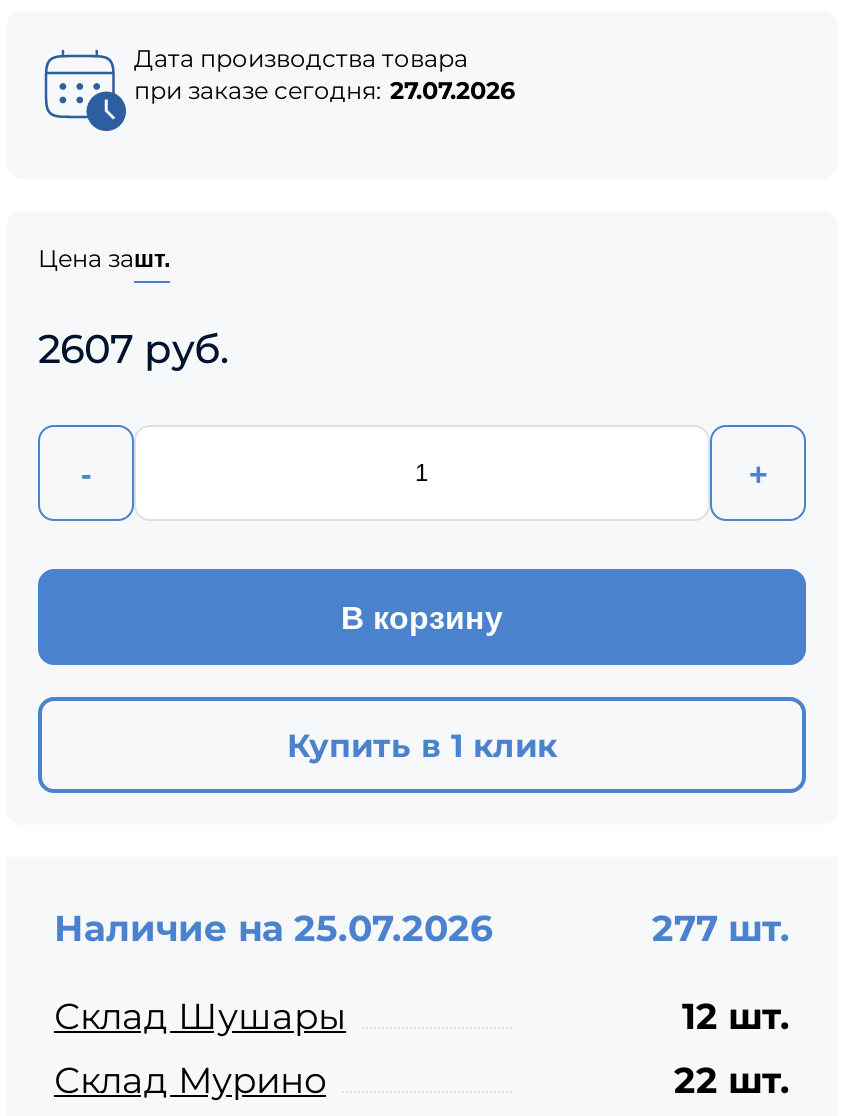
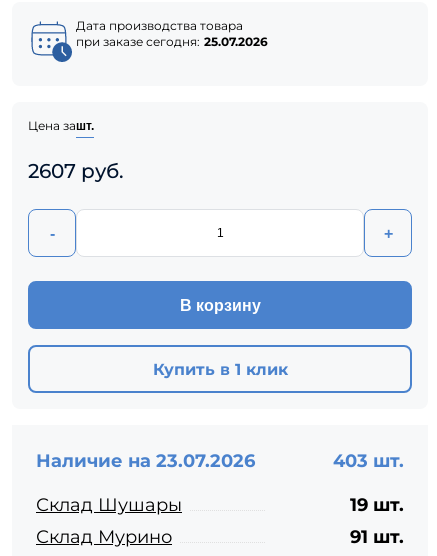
[134,75,516,105] при заказе сегодня: 27.07.2026 -> [76,34,268,49] при заказе сегодня: 25.07.2026
[54,907,492,951] Наличие на 25.07.2026 -> [36,450,255,472] Наличие на 23.07.2026
[652,907,790,951] 277 шт. -> [333,450,404,472] 403 шт.
[682,995,790,1039] 12 шт. -> [350,494,404,516] 19 шт.
[674,1059,790,1103] 22 шт. -> [350,526,404,548] 91 шт.

